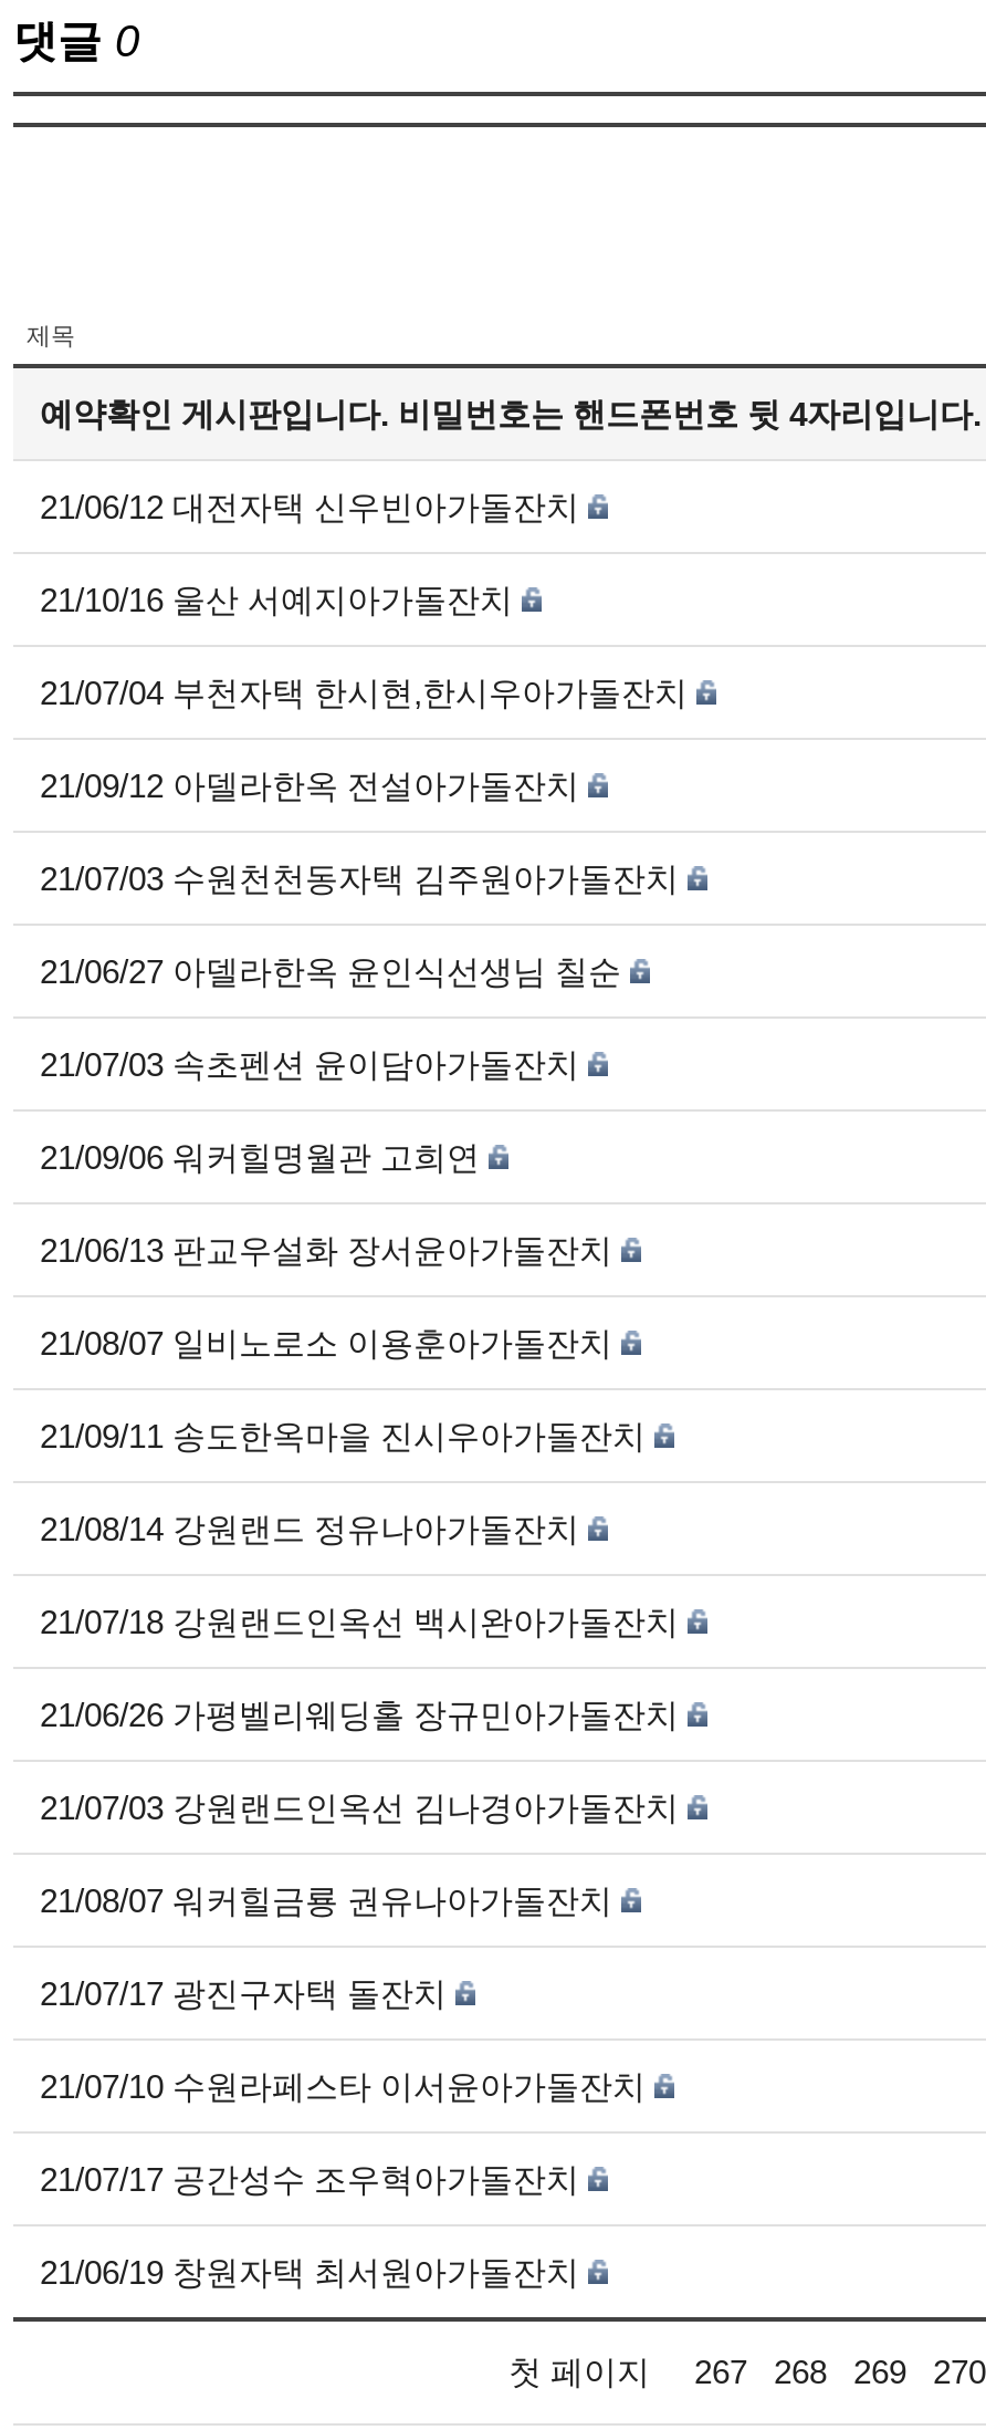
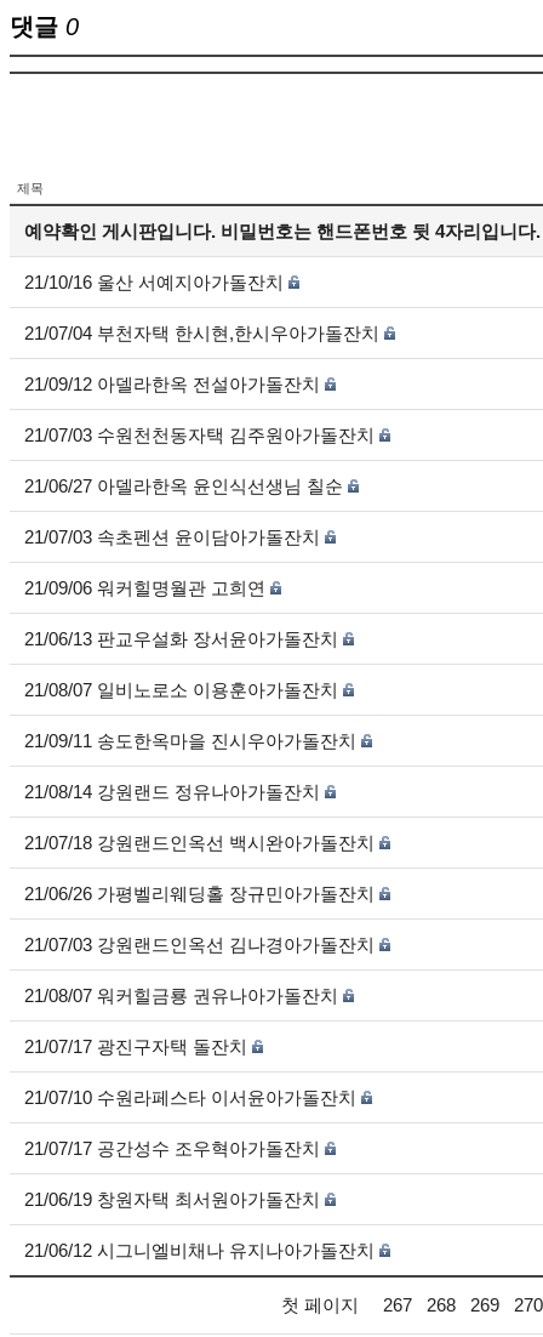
[40,488,579,526] 21/06/12 대전자택 신우빈아가돌잔치 -> none
moved [40,581,688,2291] -> [24,272,379,1210]: 21/10/16 울산 서예지아가돌잔치 | 21/07/04 부천자택 한시현,한시우아가돌잔치 | 21/09/12 아델라한옥 전설아가돌잔치 | ... | 21/07/17 공간성수 조우혁아가돌잔치 | 21/06/19 창원자택 최서원아가돌잔치
none -> [24,1240,375,1261] 21/06/12 시그니엘비채나 유지나아가돌잔치

